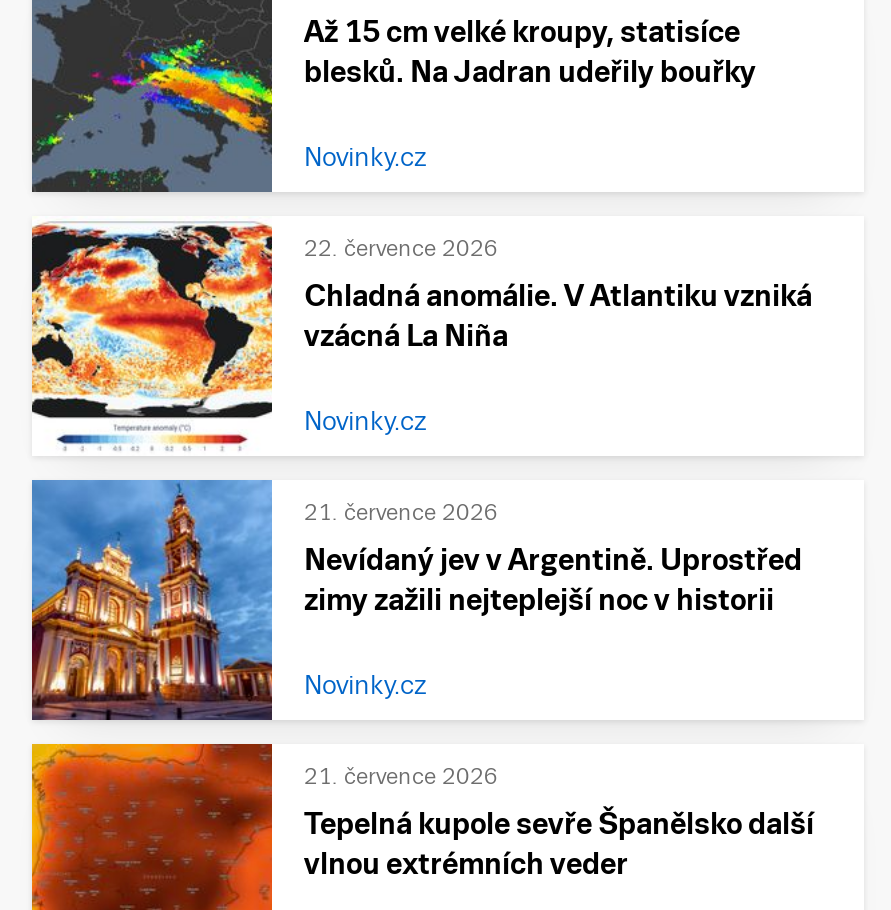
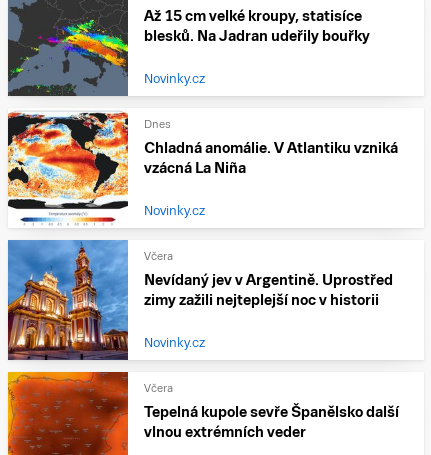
[304,236,498,260] 22. července 2026 -> [144,118,171,130] Dnes
[304,500,498,524] 21. července 2026 -> [144,250,173,262] Včera
[304,764,498,788] 21. července 2026 -> [144,382,173,394] Včera

